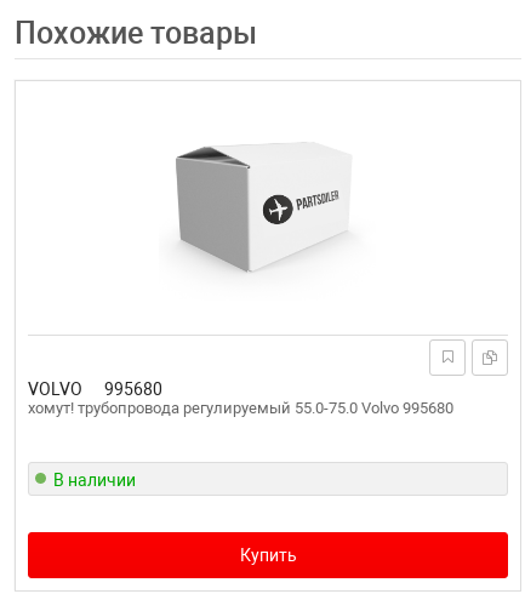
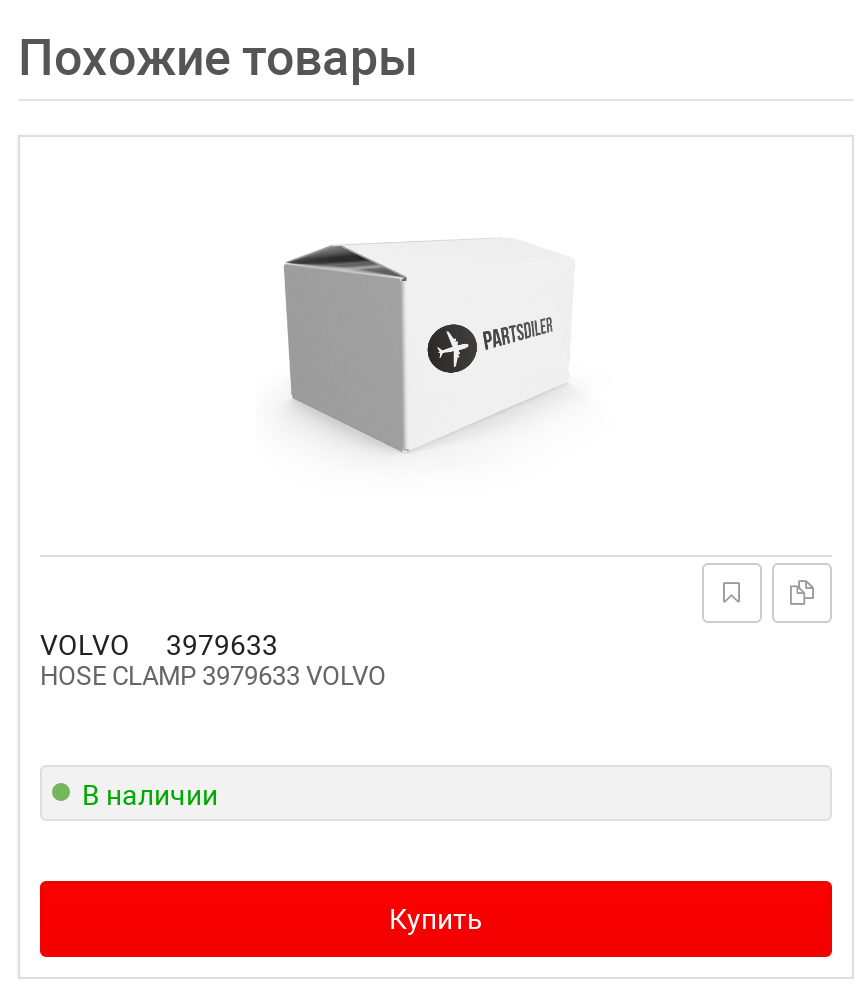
[28,379,453,417] 995680 | хомут! трубопровода регулируемый 55.0-75.0 Volvo 995680 -> [40,629,386,691] 3979633 | HOSE CLAMP 3979633 VOLVO

